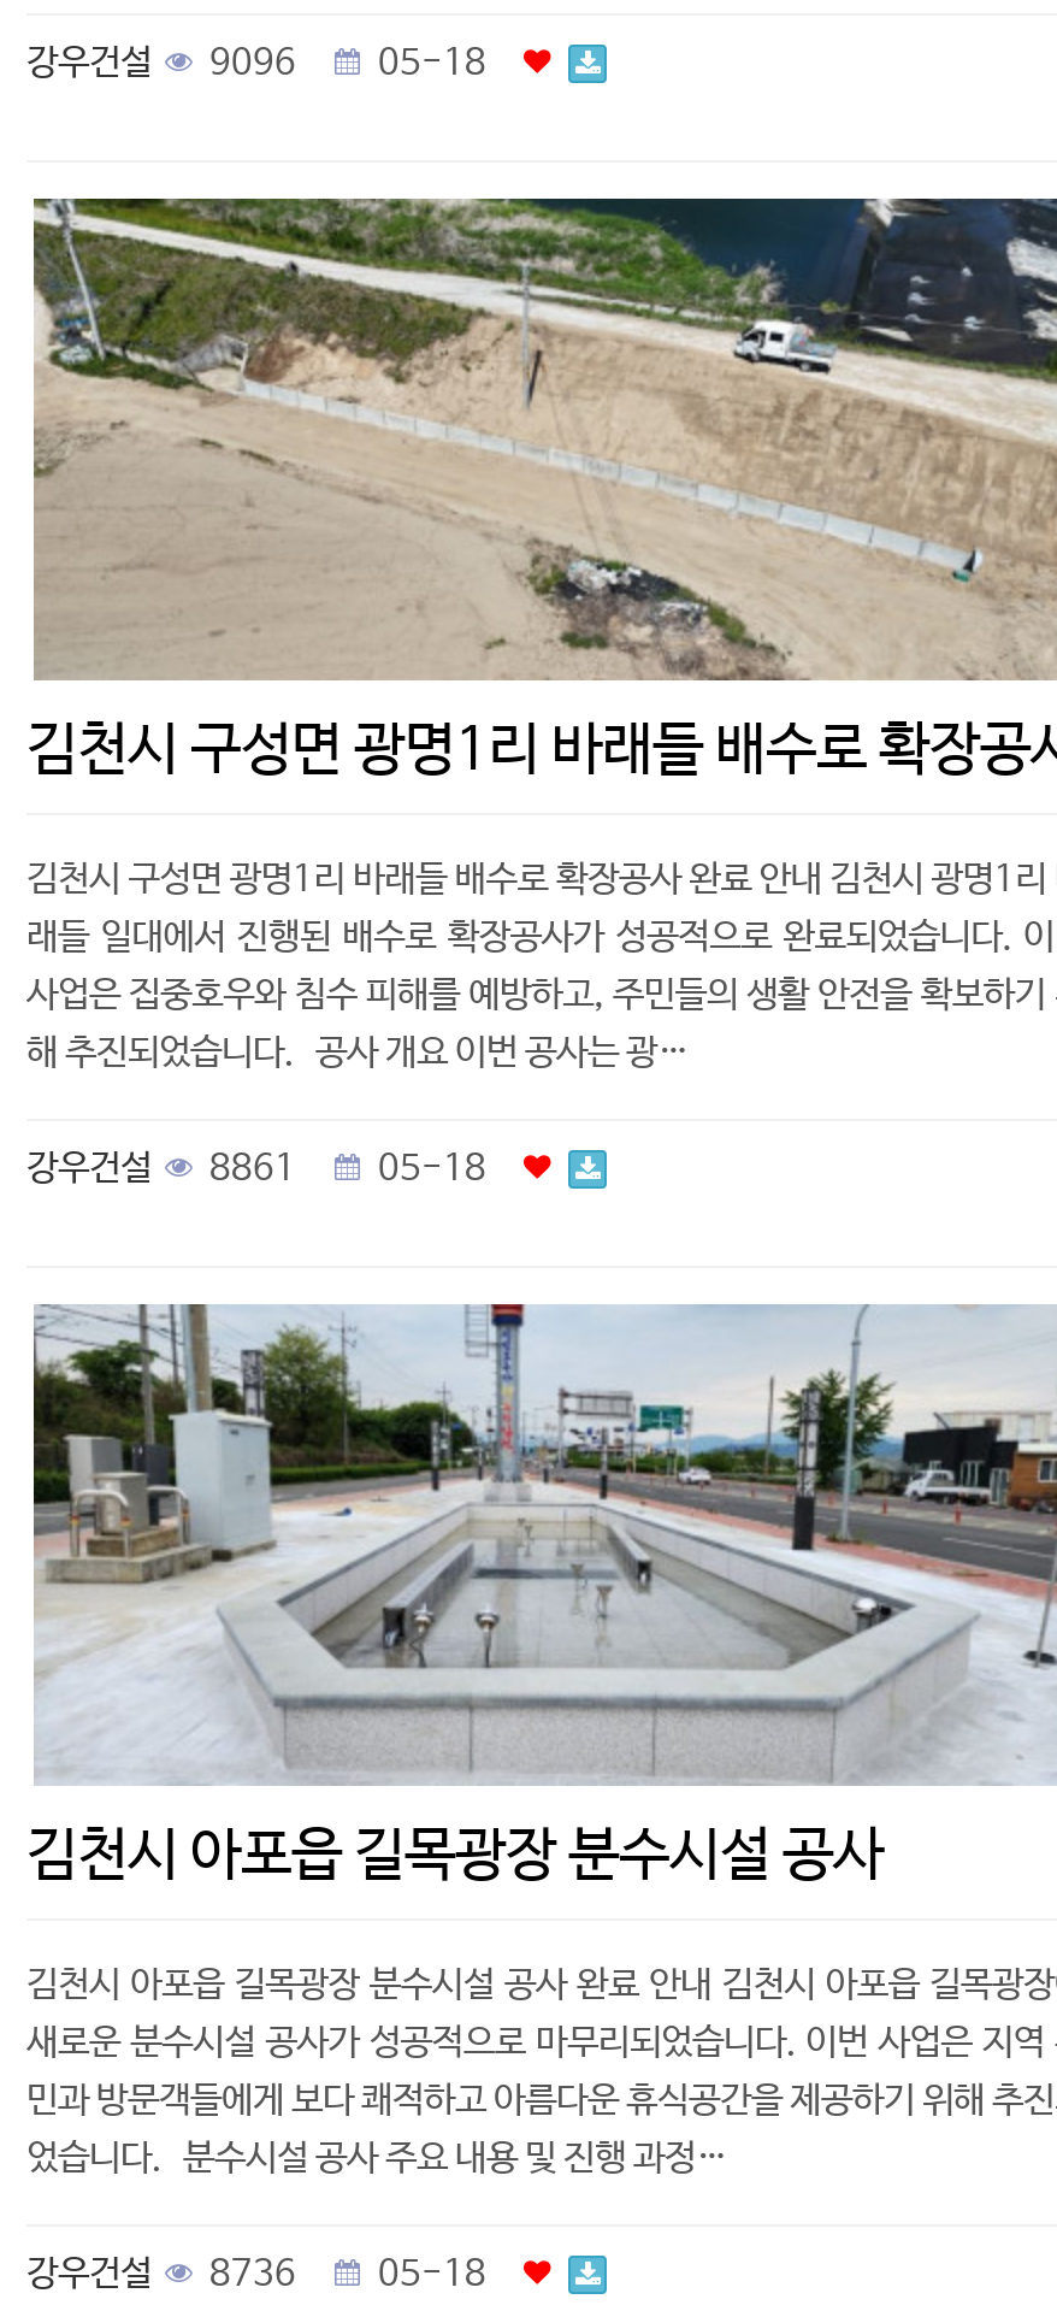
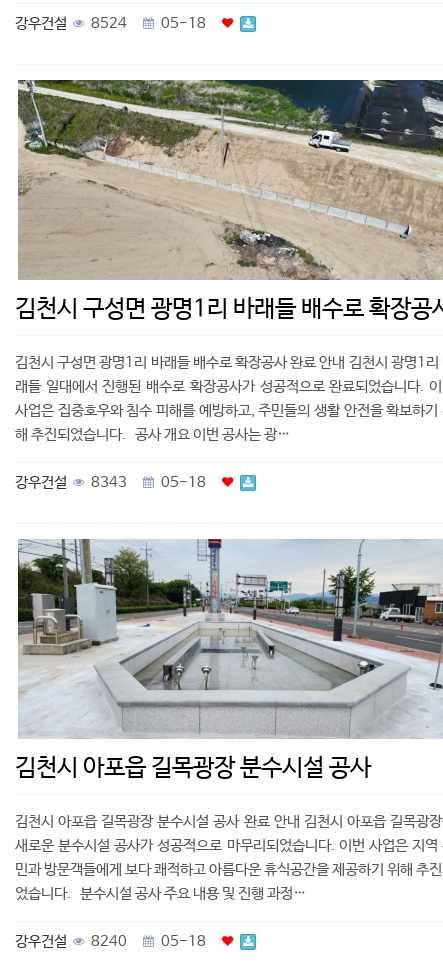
[26,42,486,83] 강우건설 9096 05-18 -> [15,15,206,32] 강우건설 8524 05-18
[26,1148,486,1189] 강우건설 8861 05-18 -> [15,474,206,491] 강우건설 8343 05-18
[26,2253,486,2294] 강우건설 8736 05-18 -> [15,933,206,950] 강우건설 8240 05-18

